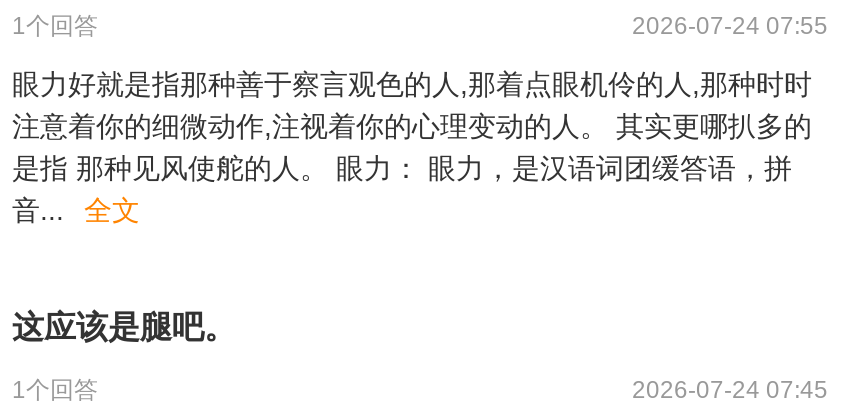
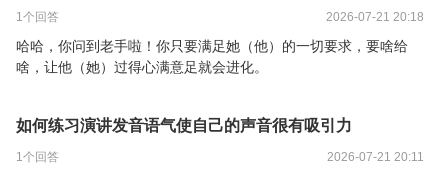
[632,12,828,40] 2026-07-24 07:55 -> [326,10,424,24] 2026-07-21 20:18
[12,68,812,226] 眼力好就是指那种善于察言观色的人,那着点眼机伶的人,那种时时 | 注意着你的细微动作,注视着你的心理变动的人。 其实更哪扒多的 | 是指 那种见风使舵的人。 眼力： 眼力，是汉语词团缓答语，拼 | 音... | 全文 -> [16,38,408,75] 哈哈，你问到老手啦！你只要满足她（他）的一切要求，要啥给 | 啥，让他（她）过得心满意足就会进化。
[12,310,236,344] 这应该是腿吧。 -> [16,117,352,134] 如何练习演讲发音语气使自己的声音很有吸引力
[632,376,828,404] 2026-07-24 07:45 -> [327,150,424,164] 2026-07-21 20:11

